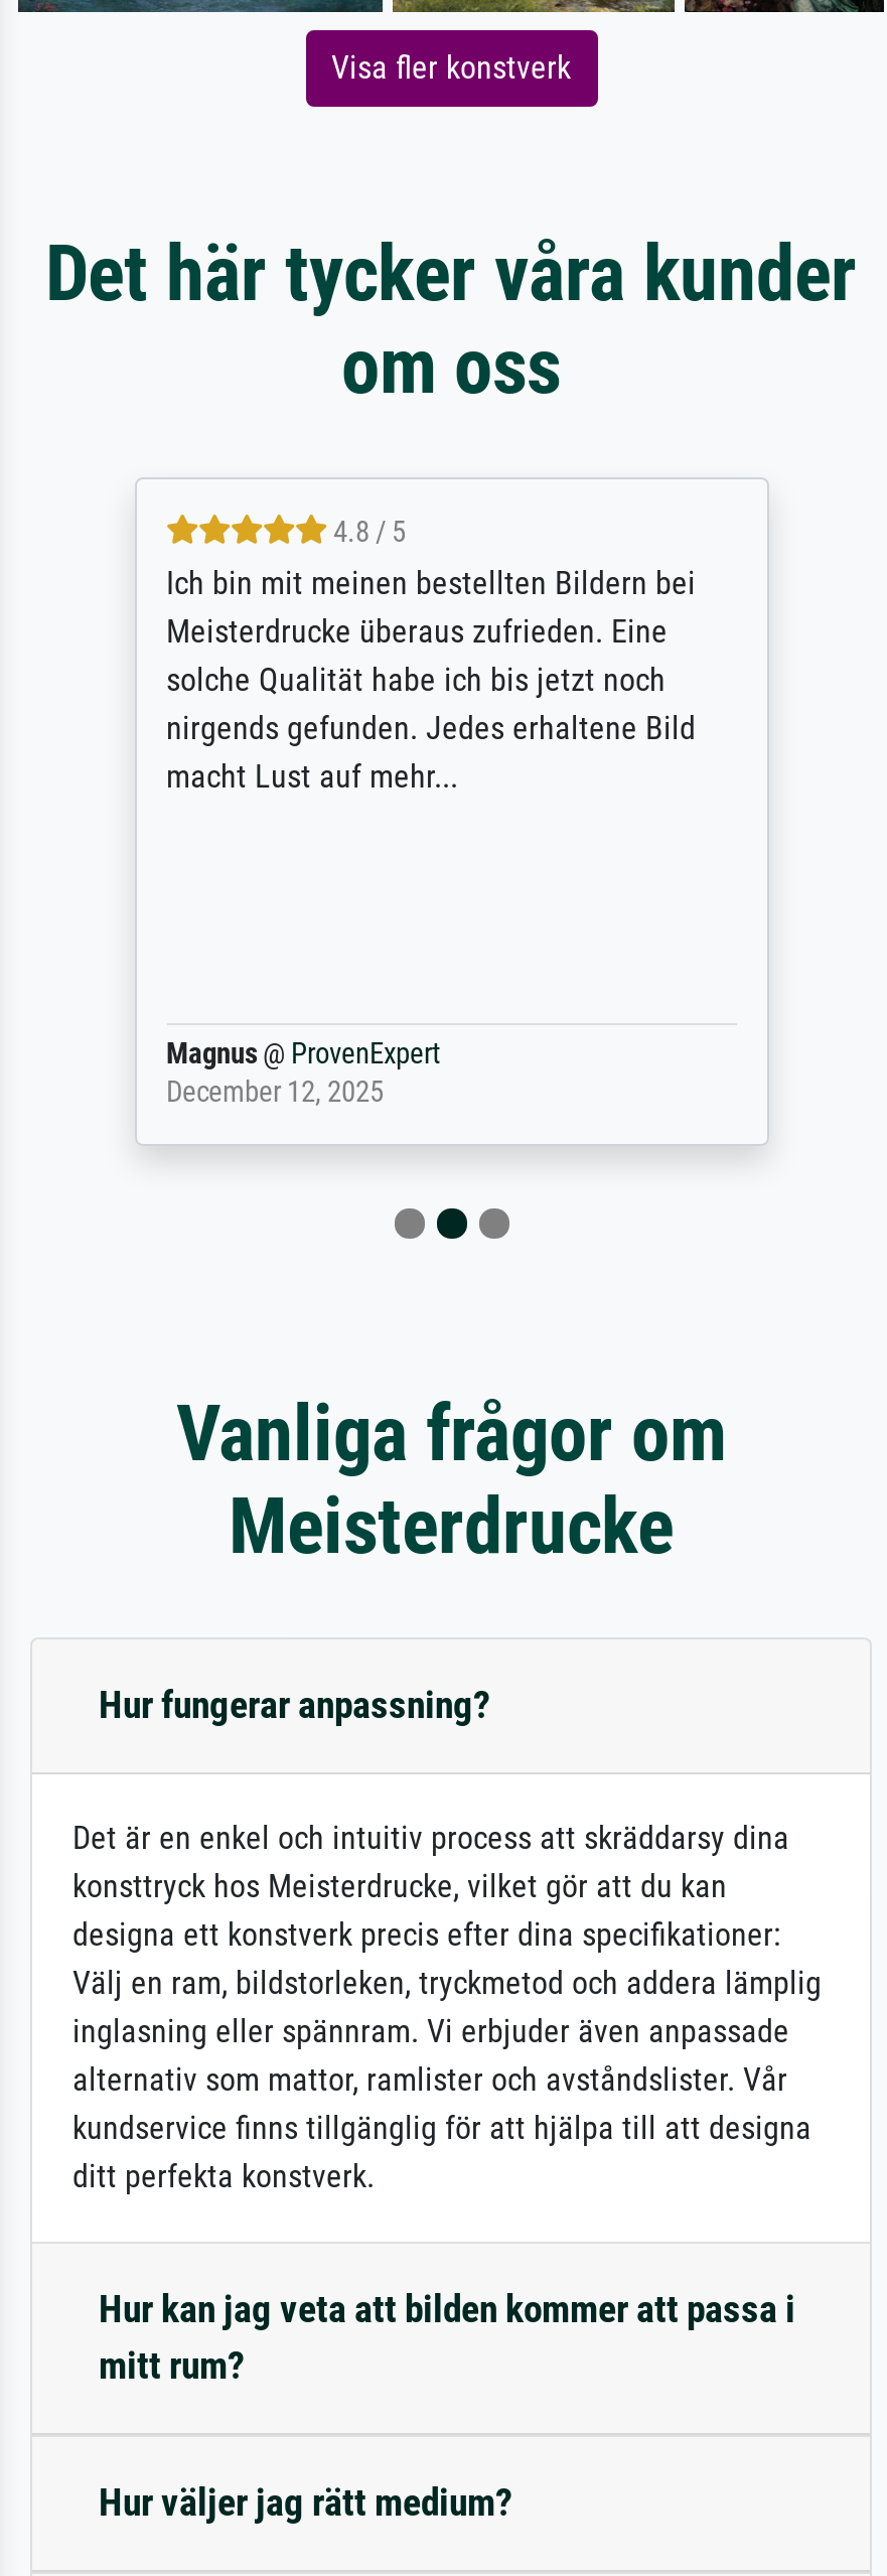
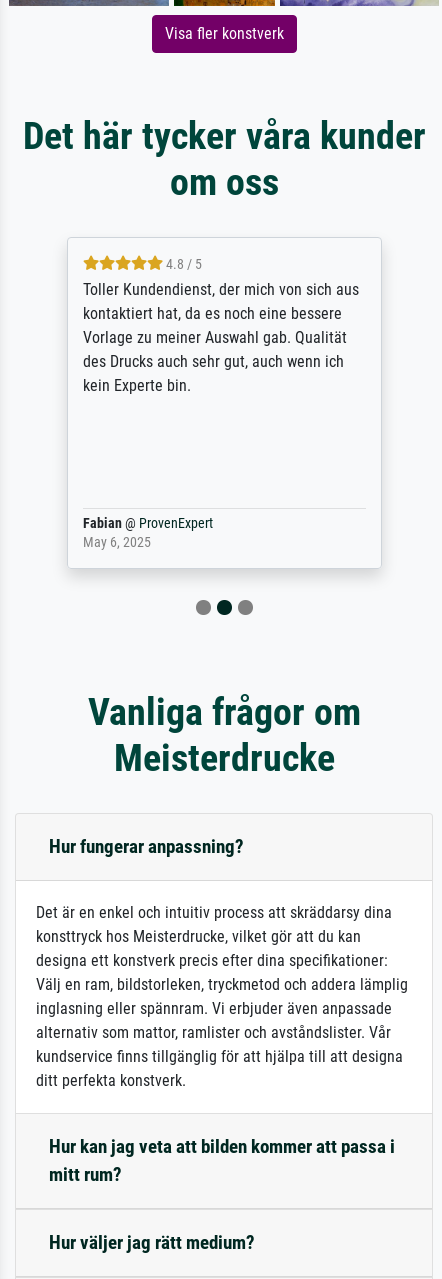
[166,565,696,796] Ich bin mit meinen bestellten Bildern bei | Meisterdrucke überaus zufrieden. Eine | solche Qualität habe ich bis jetzt noch | nirgends gefunden. Jedes erhaltene Bild | macht Lust auf mehr... -> [82,280,358,395] Toller Kundendienst, der mich von sich aus | kontaktiert hat, da es noch eine bessere | Vorlage zu meiner Auswahl gab. Qualität | des Drucks auch sehr gut, auch wenn ich | kein Experte bin.
[166,1038,440,1110] Magnus @ ProvenExpert | December 12, 2025 -> [82,515,212,551] Fabian @ ProvenExpert | May 6, 2025

